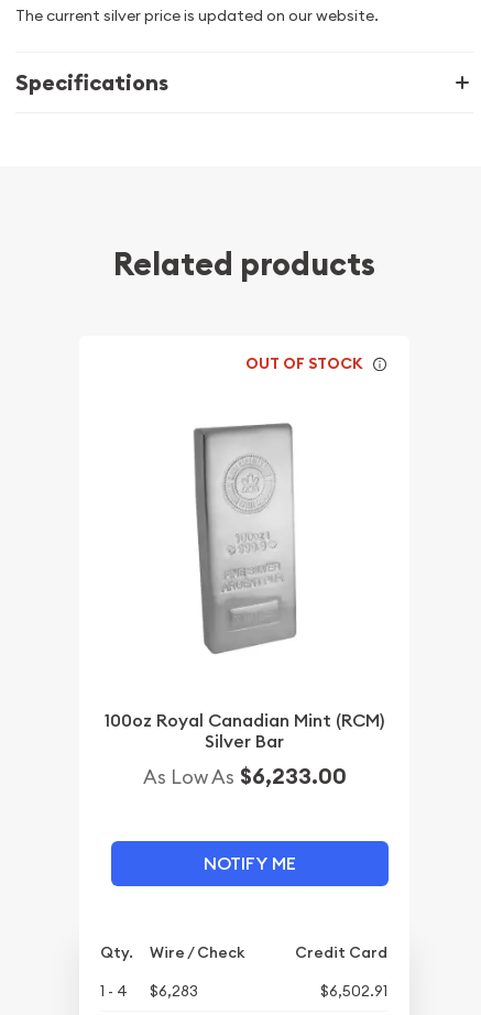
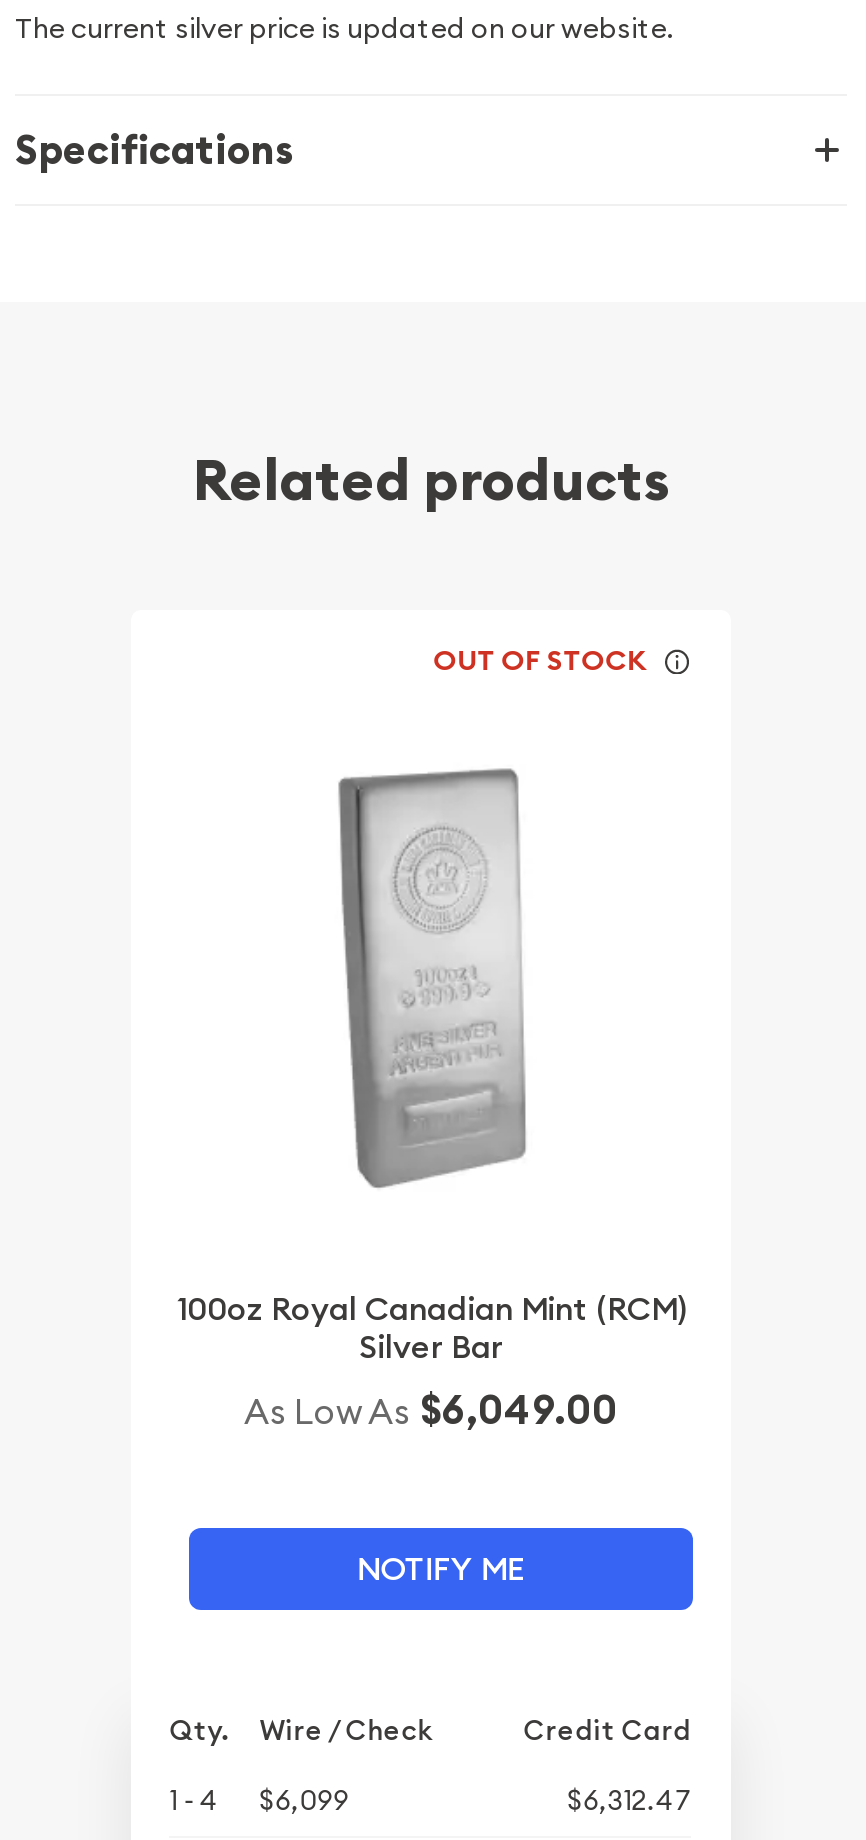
[143,762,346,791] As Low As $6,233.00 -> [244,1385,618,1437] As Low As $6,049.00
[100,981,198,1001] 1 - 4 $6,283 -> [169,1783,349,1819] 1 - 4 $6,099
[321,981,388,1001] $6,502.91 -> [567,1783,691,1819] $6,312.47

